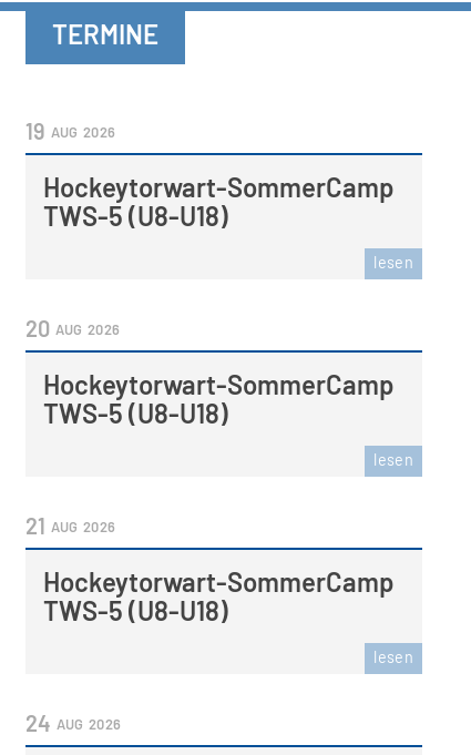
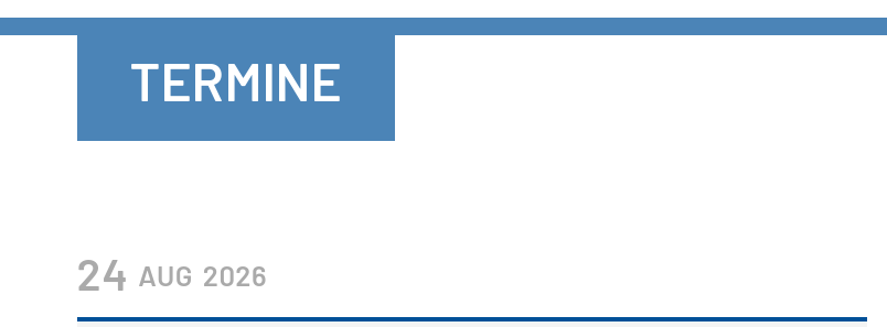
[25,118,414,667] 19 AUG 2026 | Hockeytorwart-SommerCamp | TWS-5 (U8-U18) | lesen | 20 AUG 2026 | Hockeytorwart-SommerCamp | TWS-5 (U8-U18) | lesen | 21 AUG 2026 | Hockeytorwart-SommerCamp | TWS-5 (U8-U18) | lesen -> none

